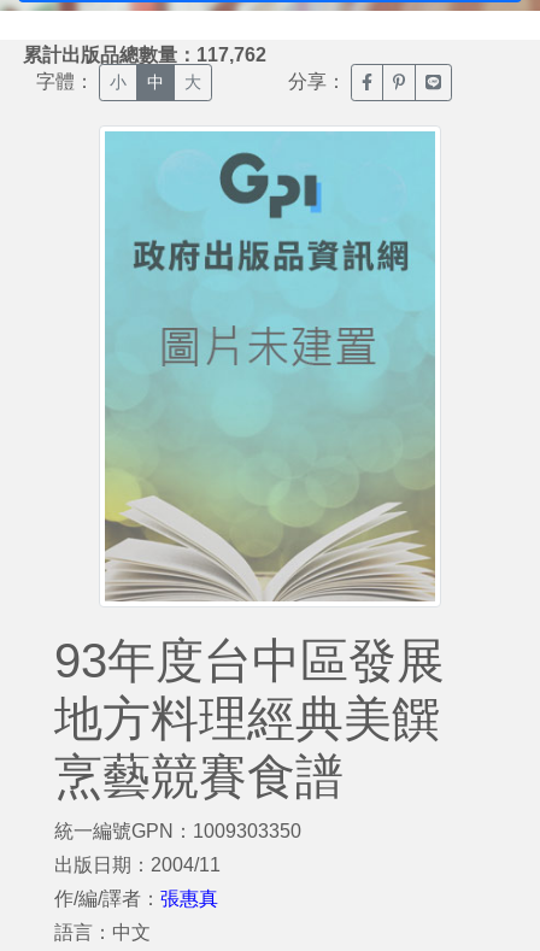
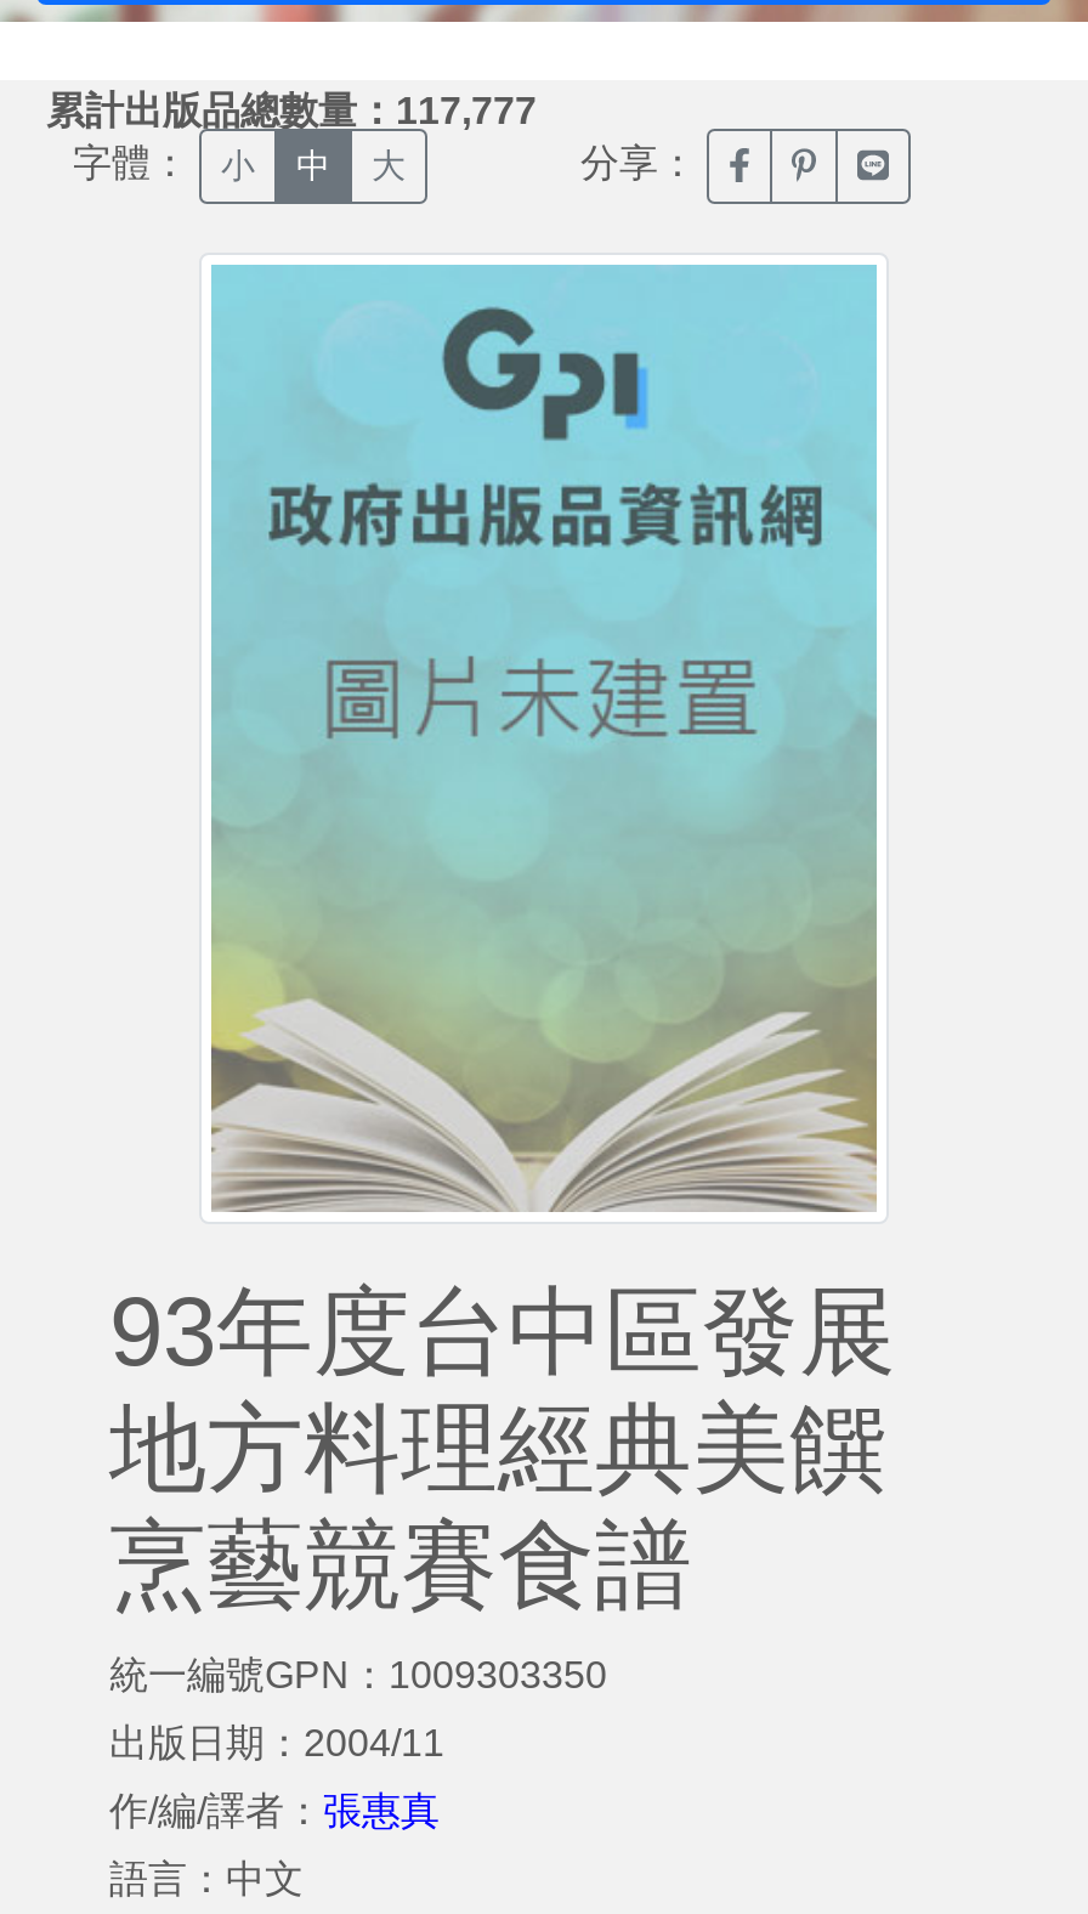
[23,44,266,65] 累計出版品總數量：117,762 -> [46,89,537,130] 累計出版品總數量：117,777

